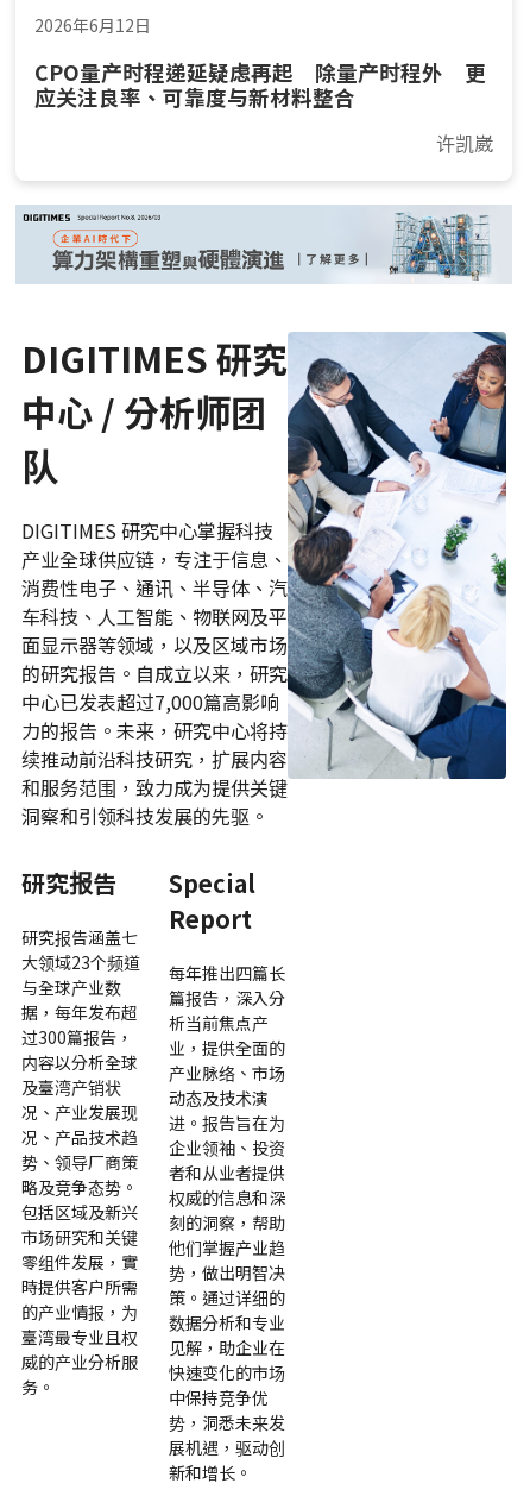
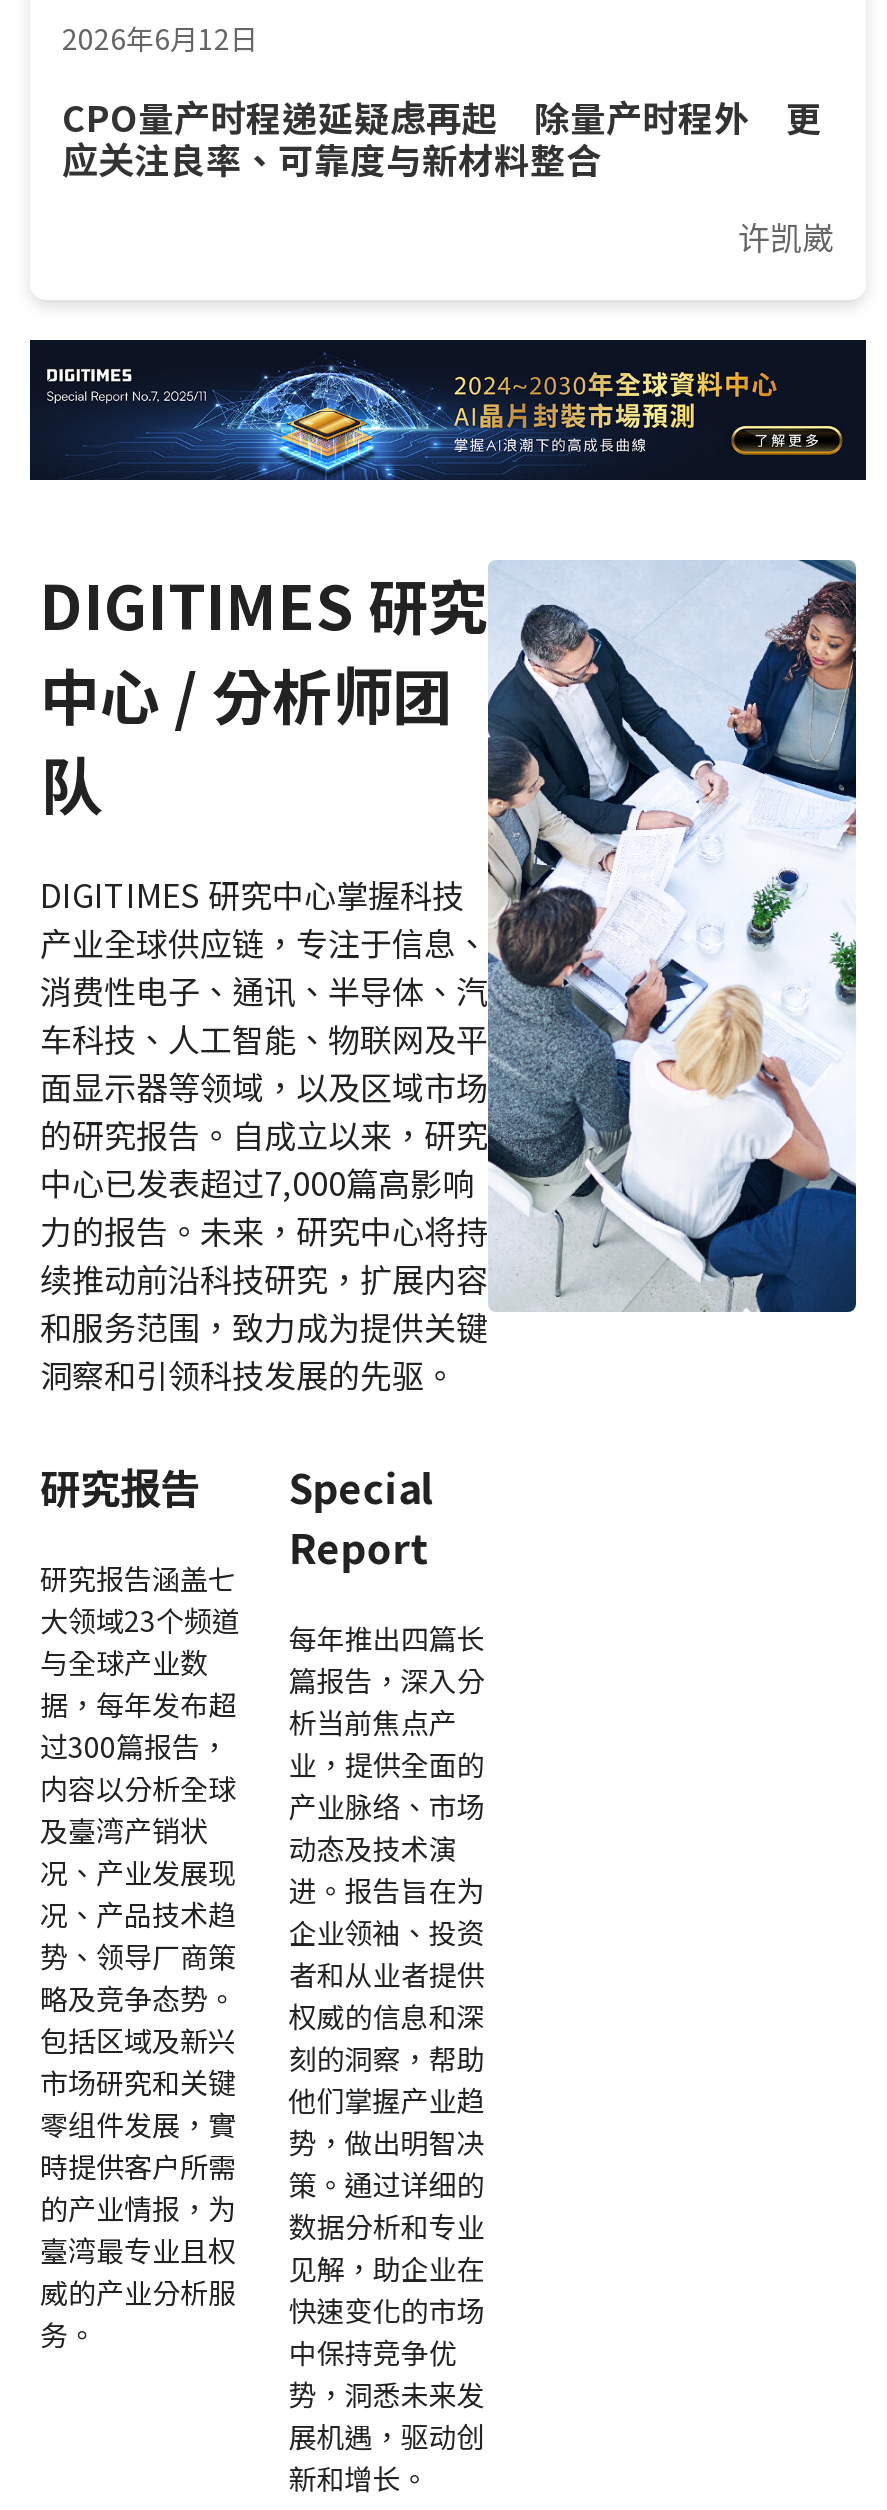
[15,203,512,284] [image] -> [28,338,868,482] [image]

